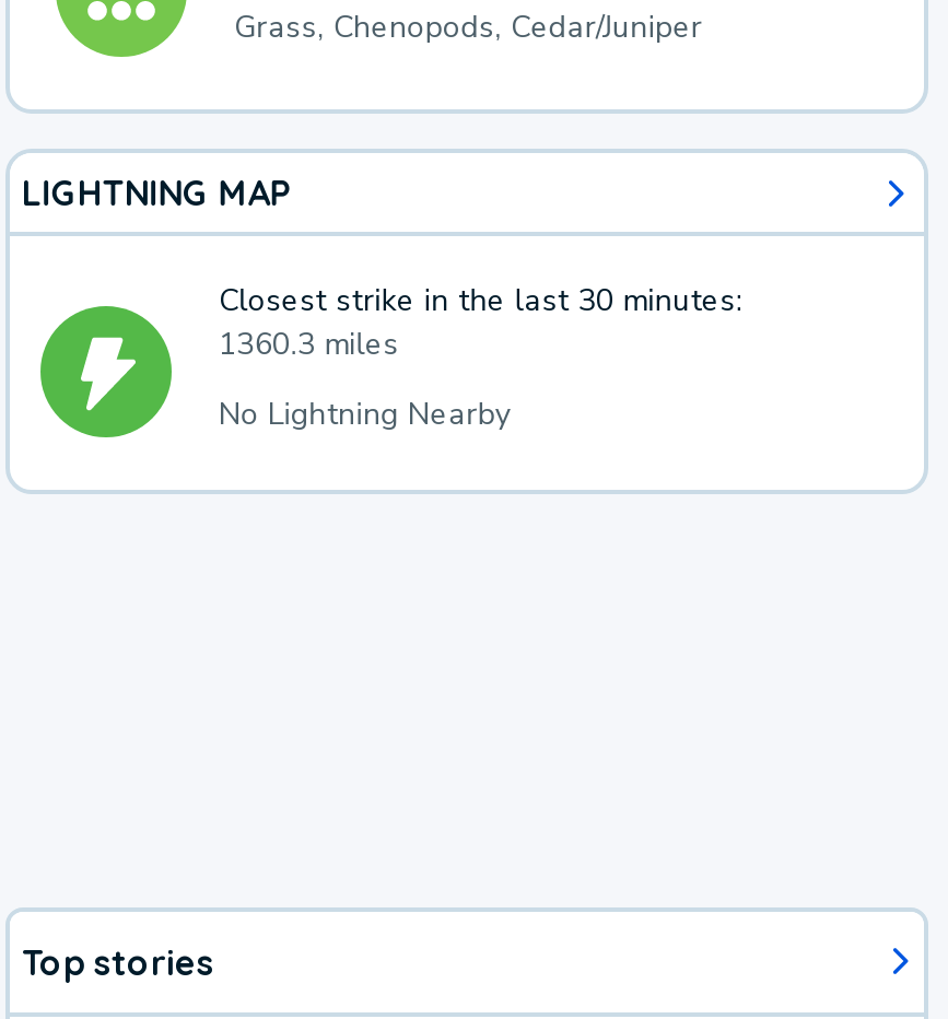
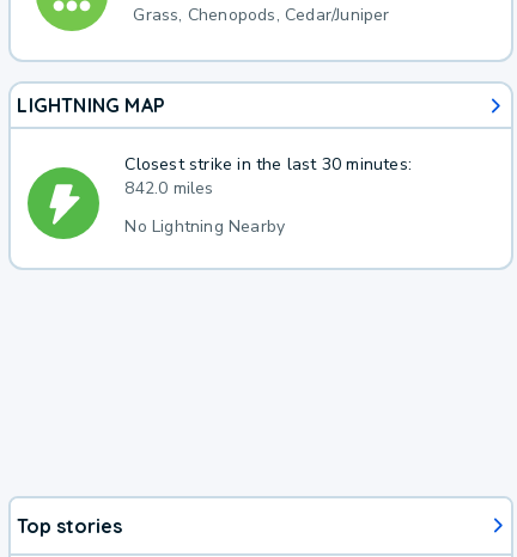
[218,323,399,364] 1360.3 miles -> [125,176,214,199] 842.0 miles

